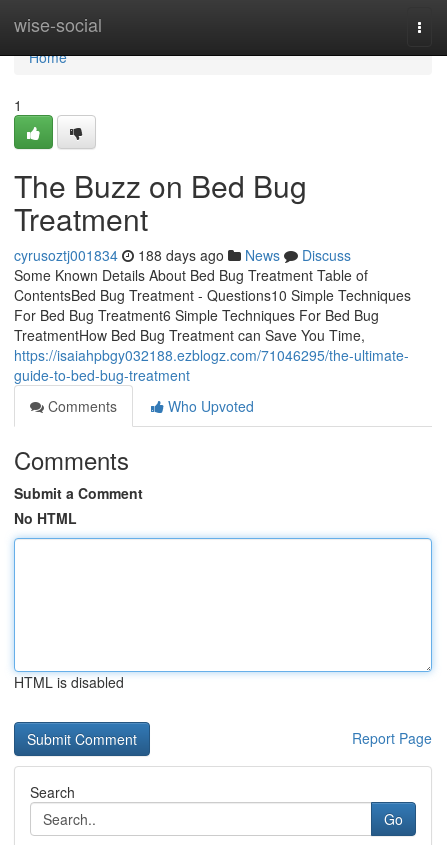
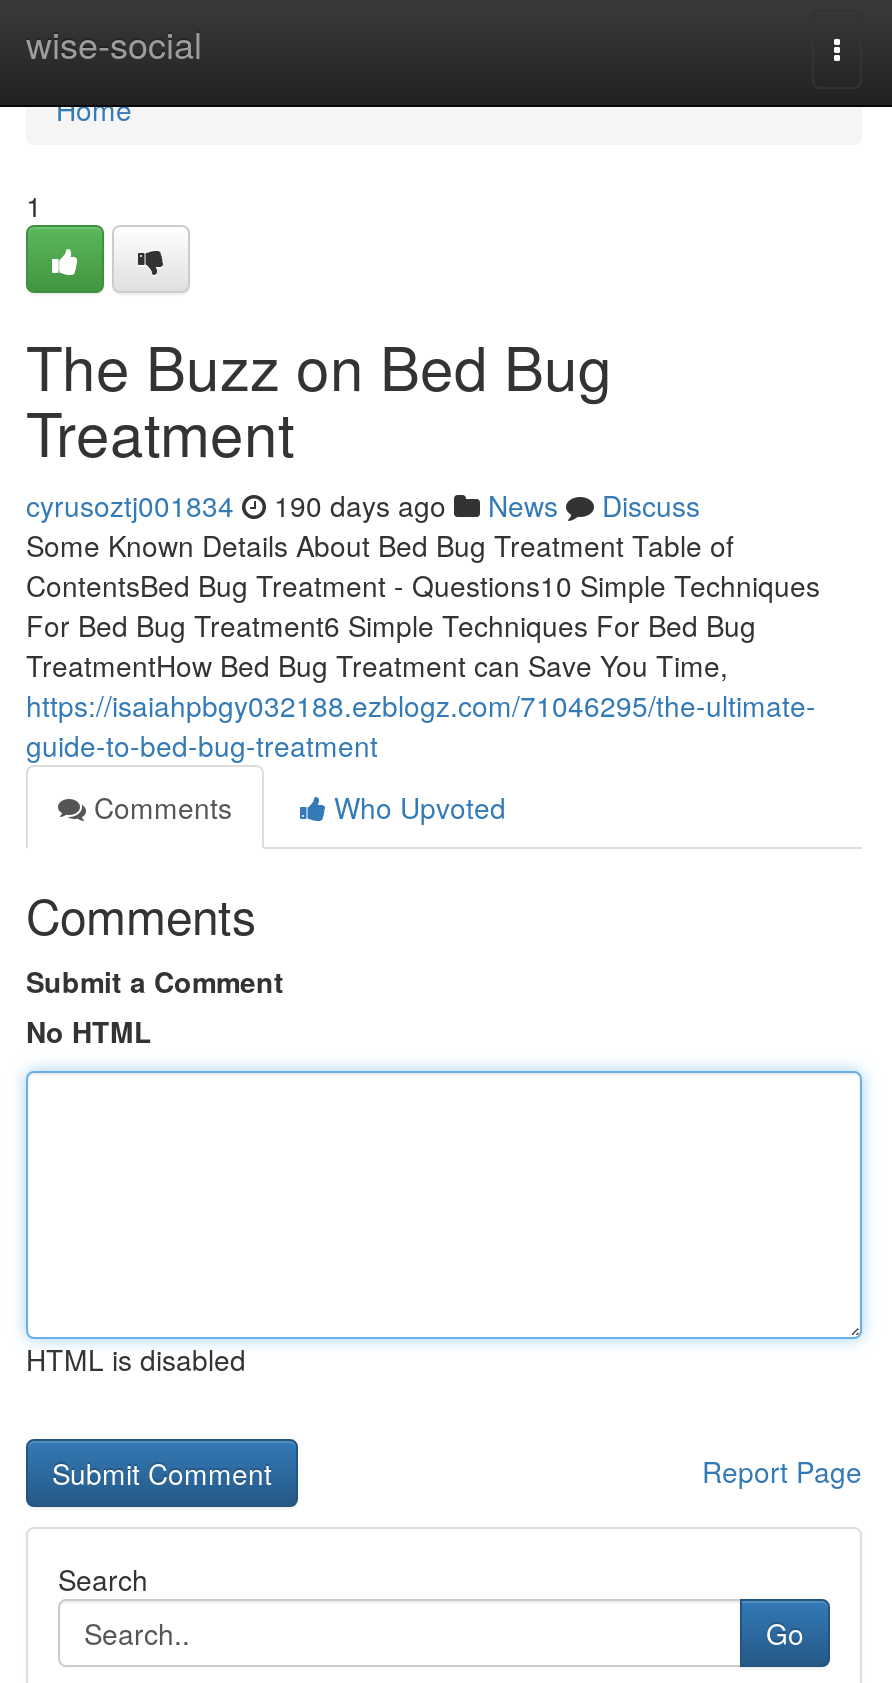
[14,245,351,265] cyrusoztj001834 188 days ago News Discuss -> [26,485,700,525] cyrusoztj001834 190 days ago News Discuss

